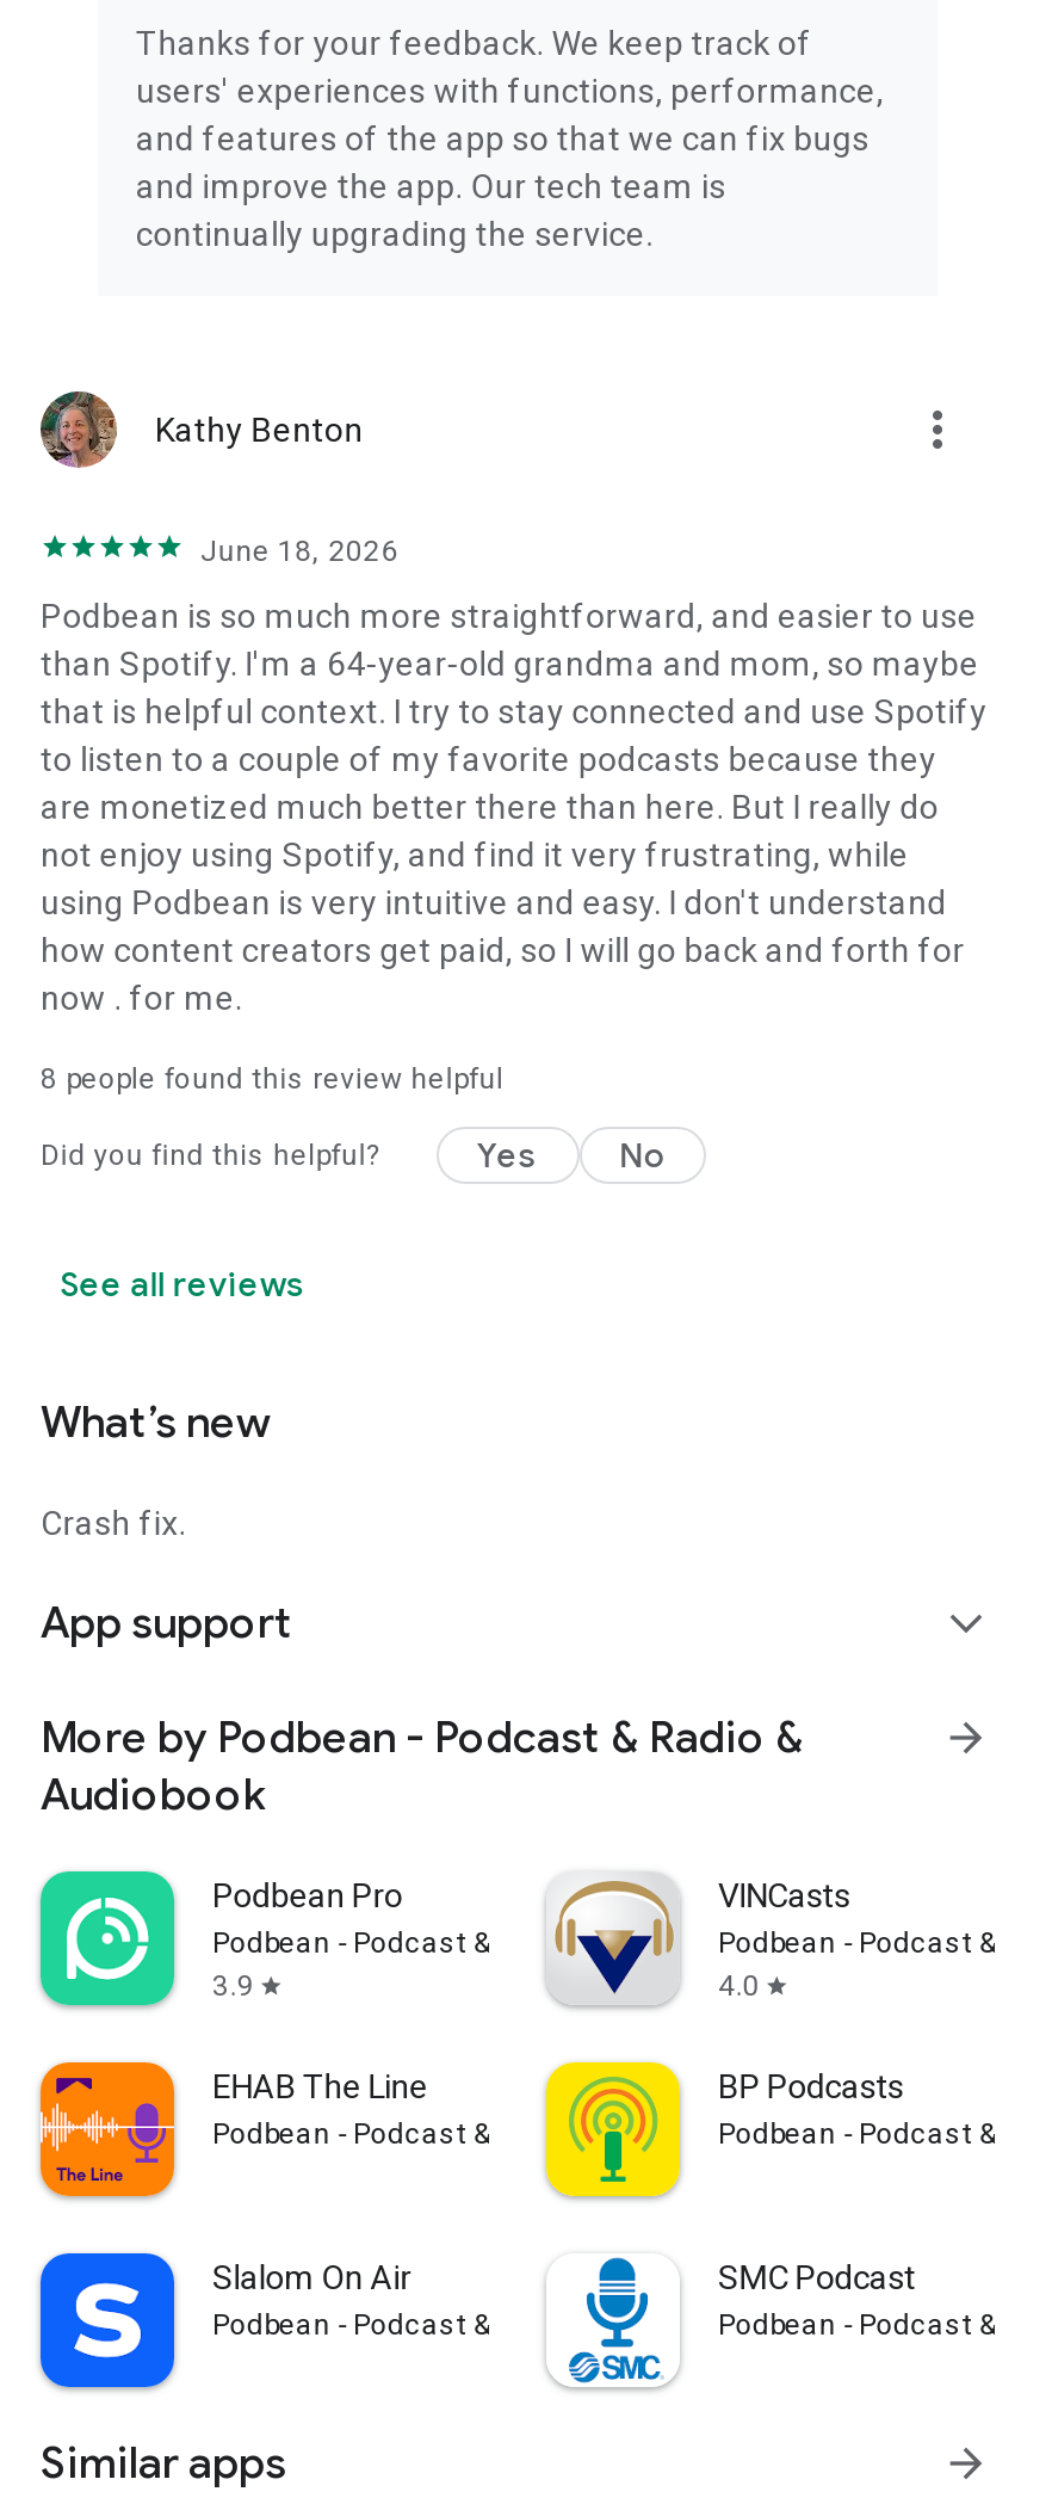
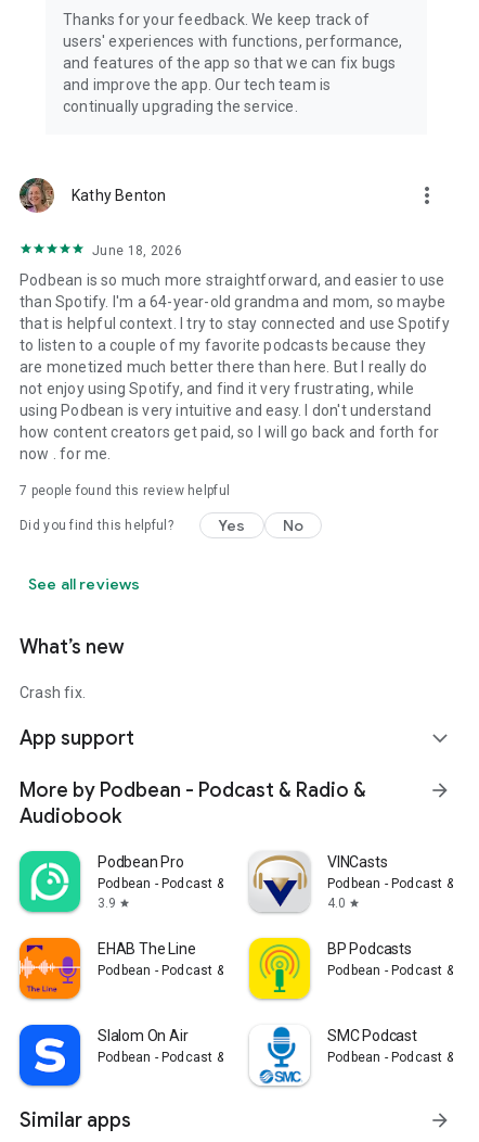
[41,1062,504,1096] 8 people found this review helpful -> [20,483,230,498] 7 people found this review helpful

